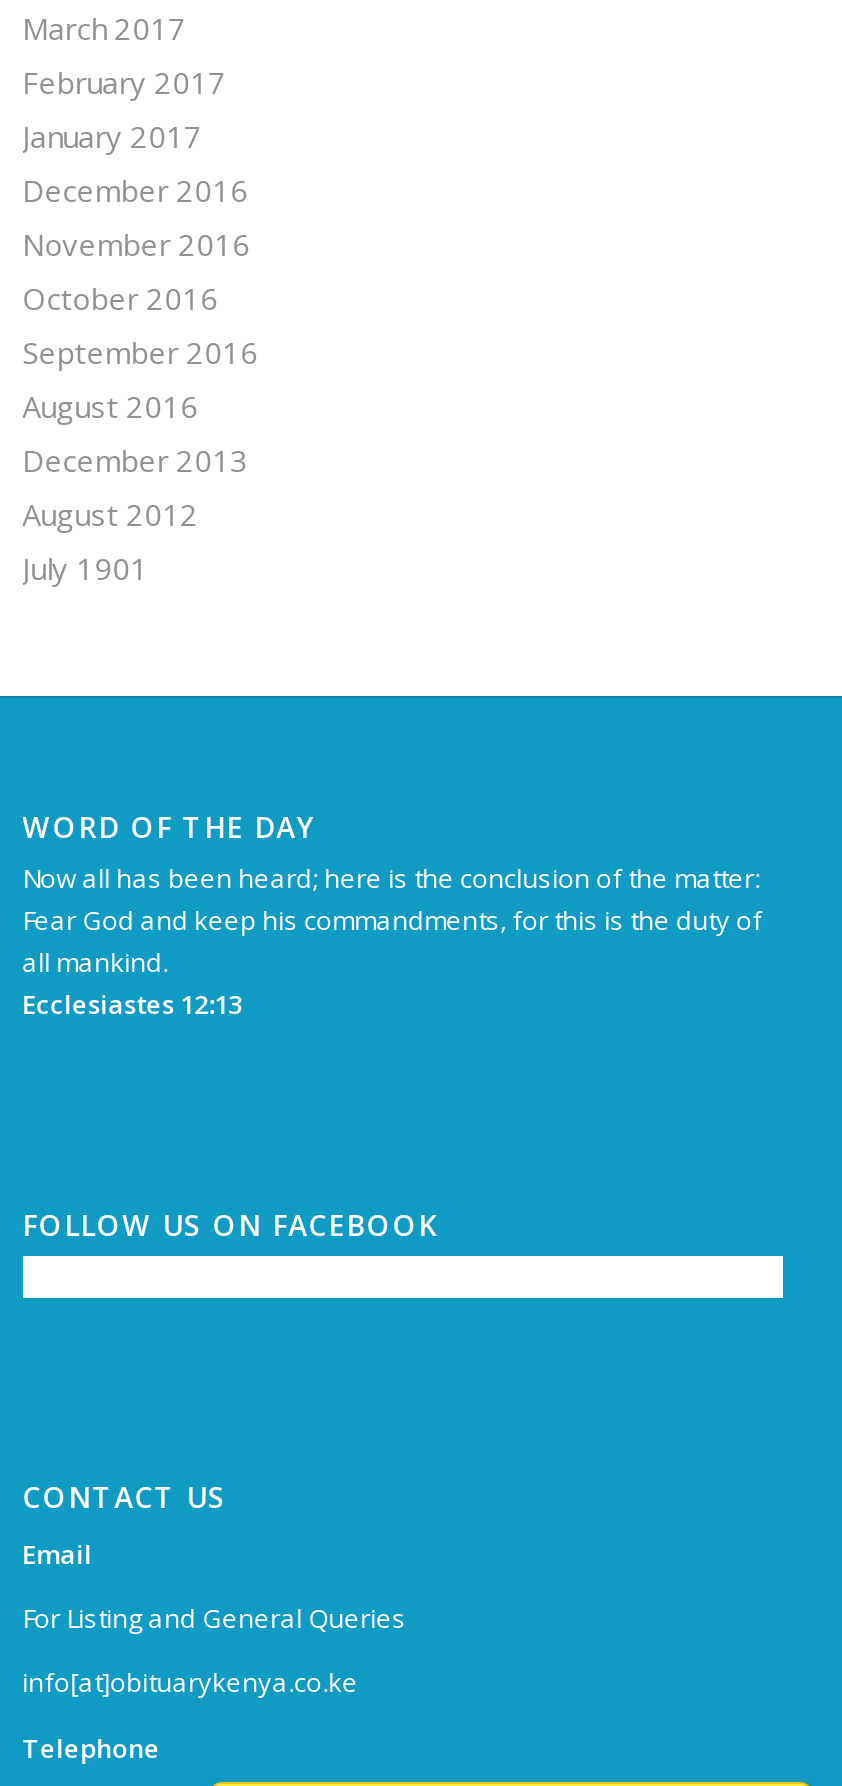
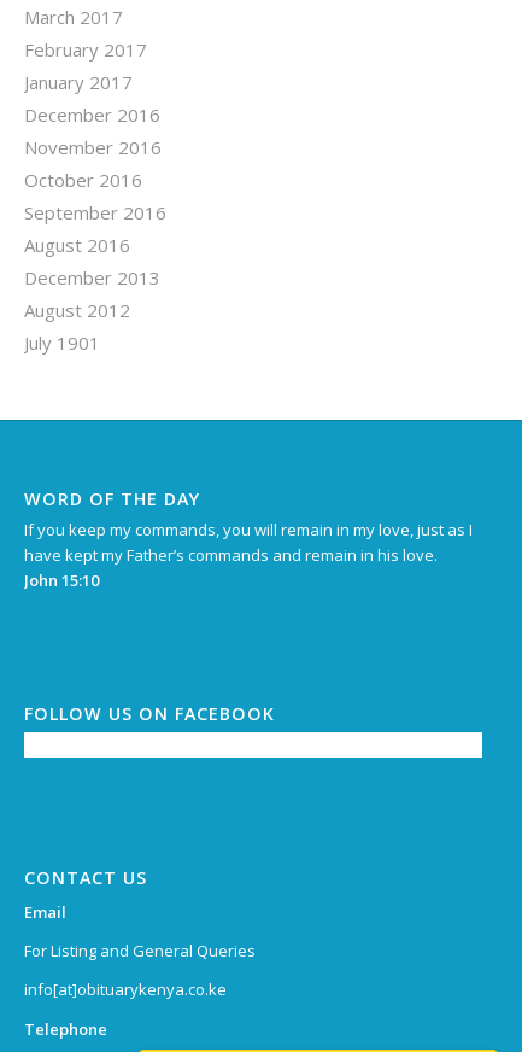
[22,860,762,1022] Now all has been heard; here is the conclusion of the matter: | Fear God and keep his commandments, for this is the duty of | all mankind. | Ecclesiastes 12:13 -> [24,519,472,591] If you keep my commands, you will remain in my love, just as I | have kept my Father’s commands and remain in his love. | John 15:10

